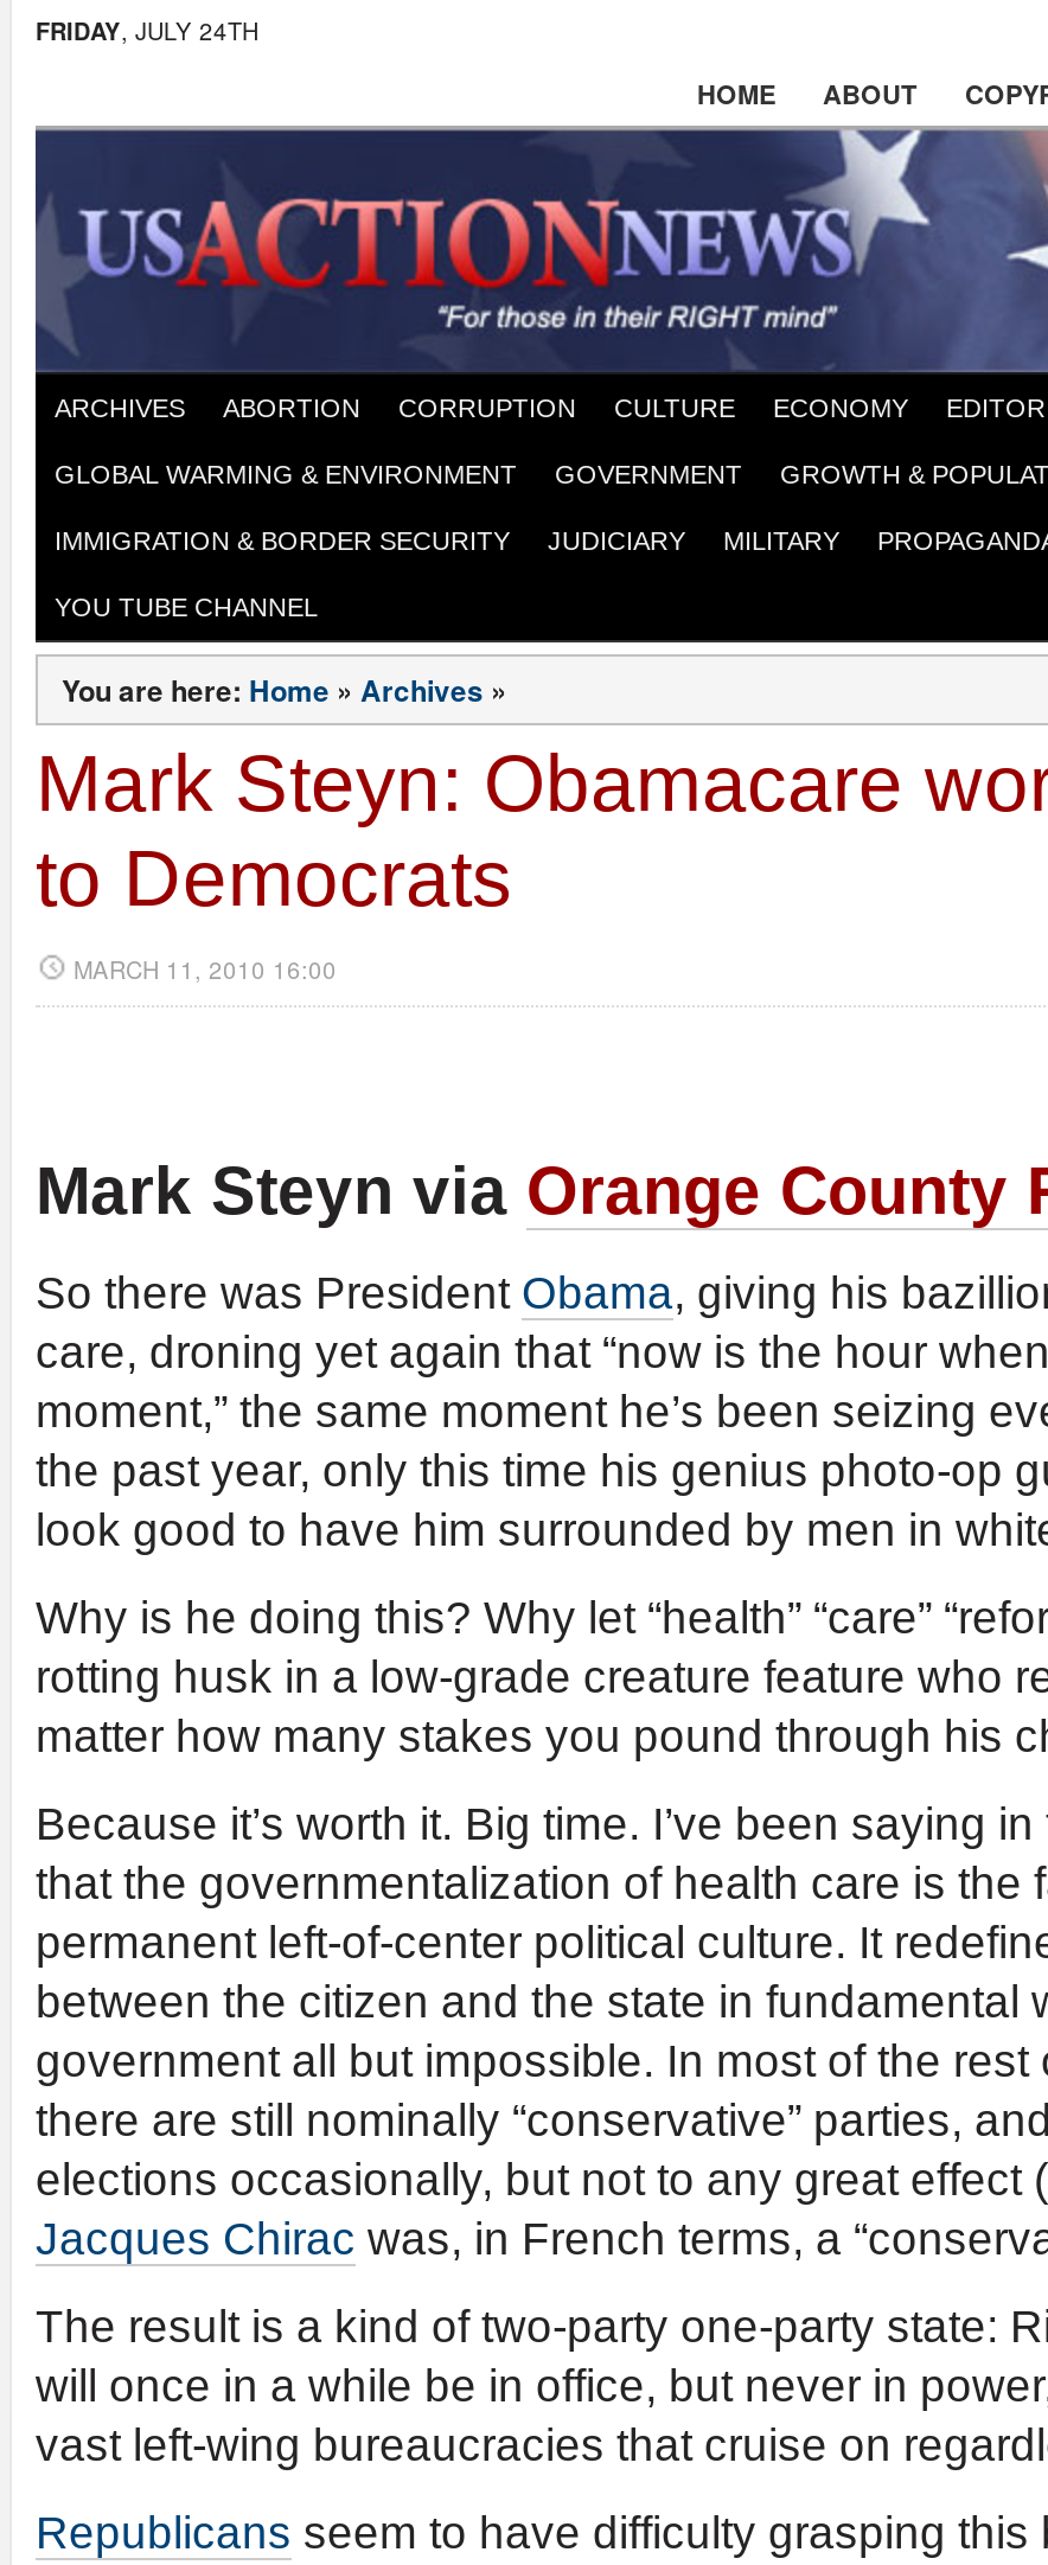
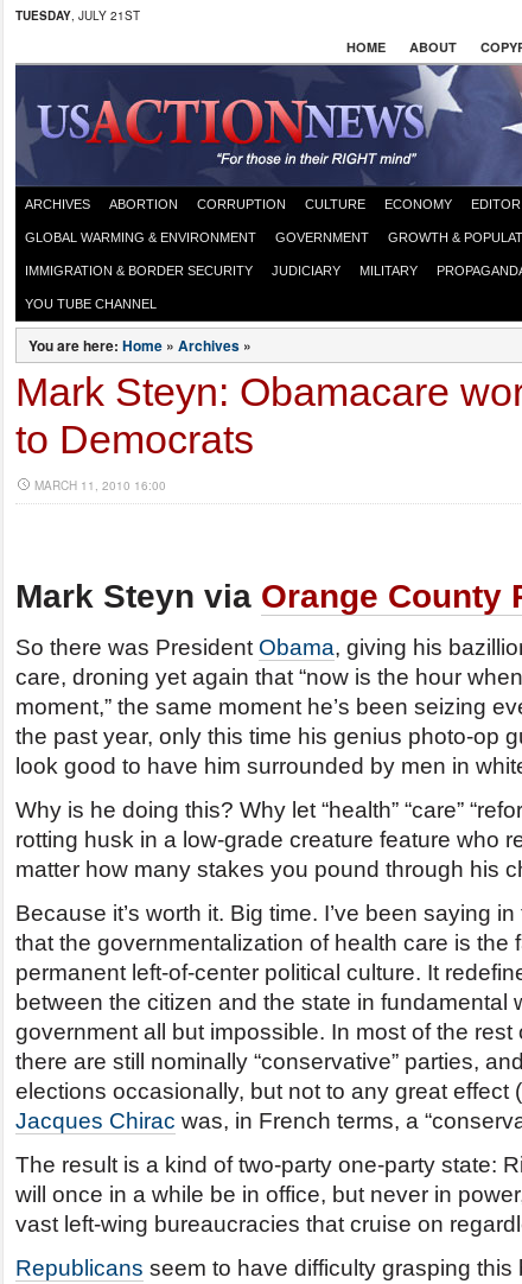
[36,14,258,47] FRIDAY, JULY 24TH -> [15,7,140,24] TUESDAY, JULY 21ST

